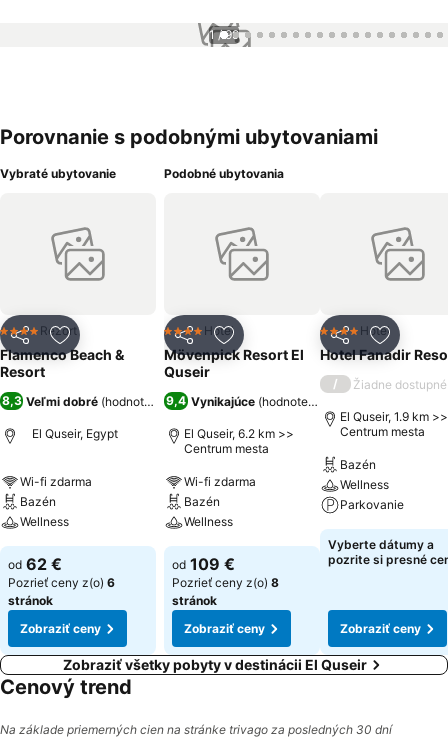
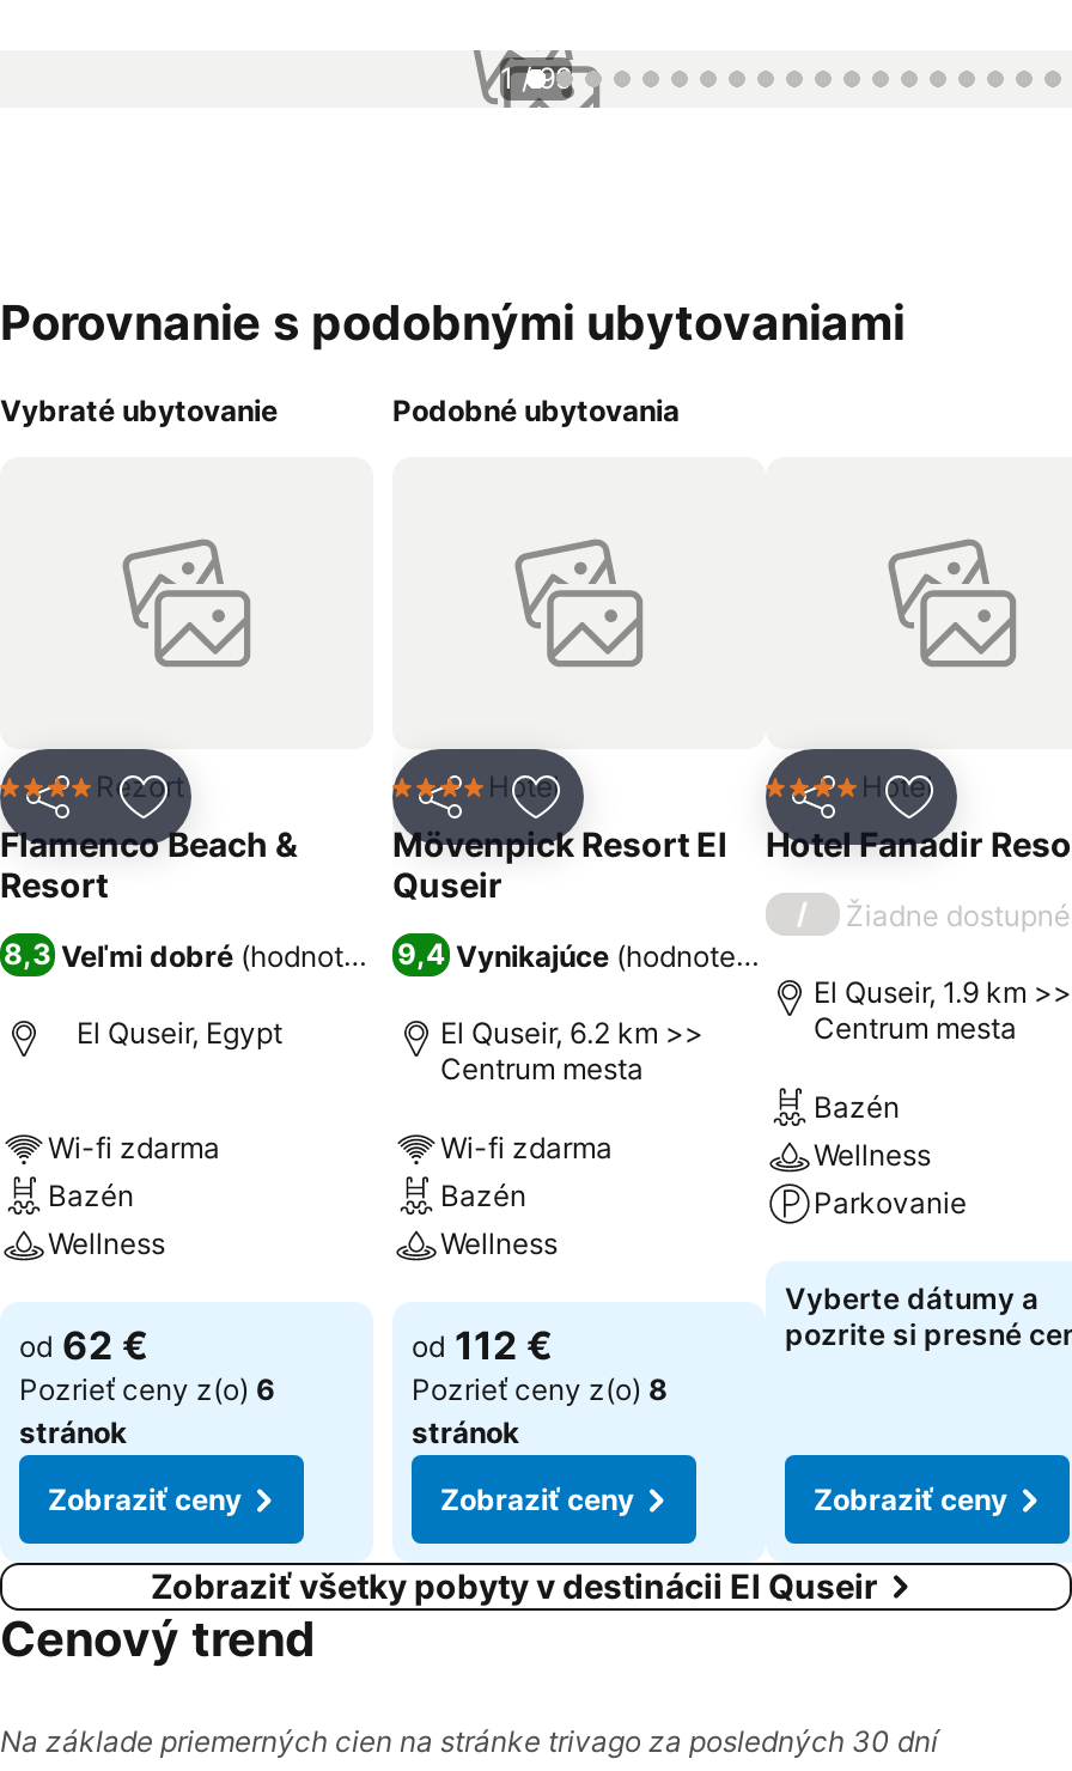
[172,554,235,574] od 109 € -> [412,1321,553,1369] od 112 €

